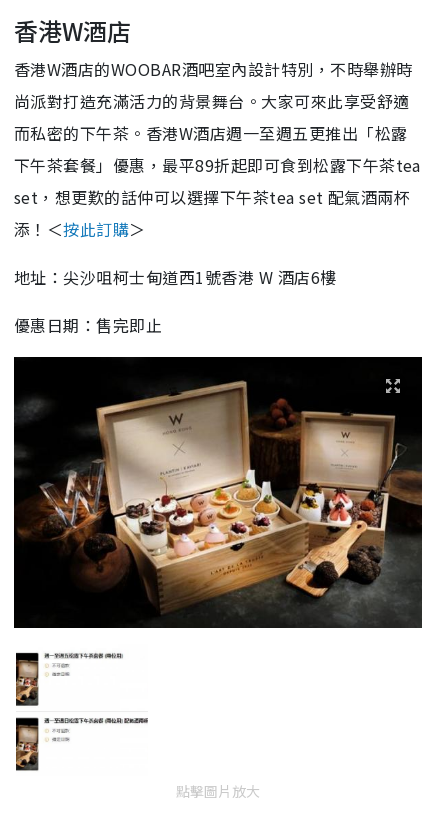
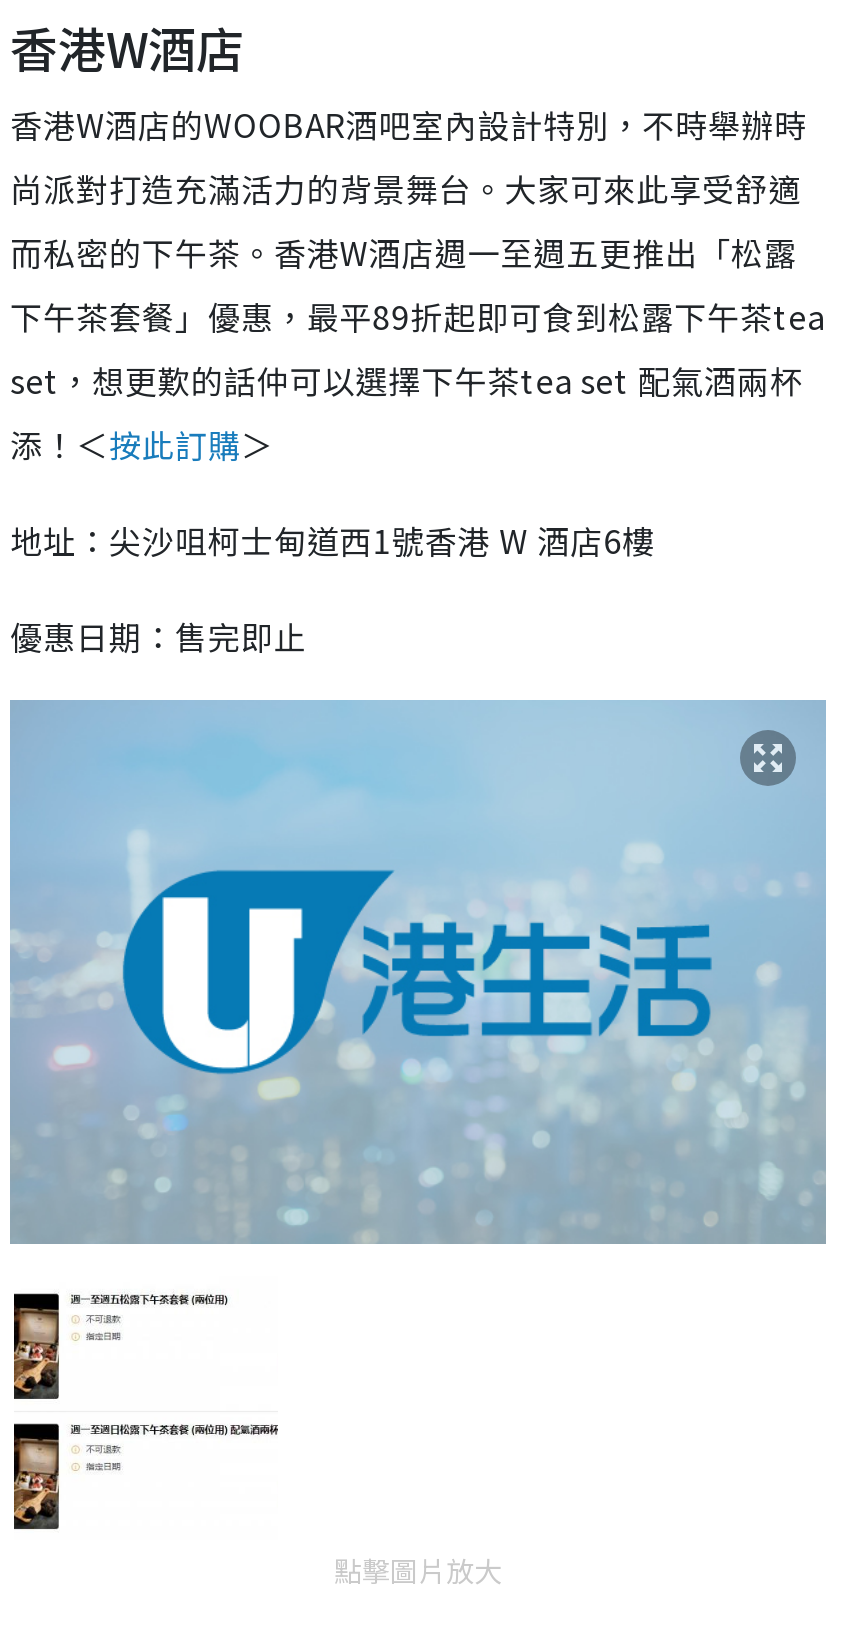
[13,356,423,629] [image] -> [10,698,826,1244] [image]

